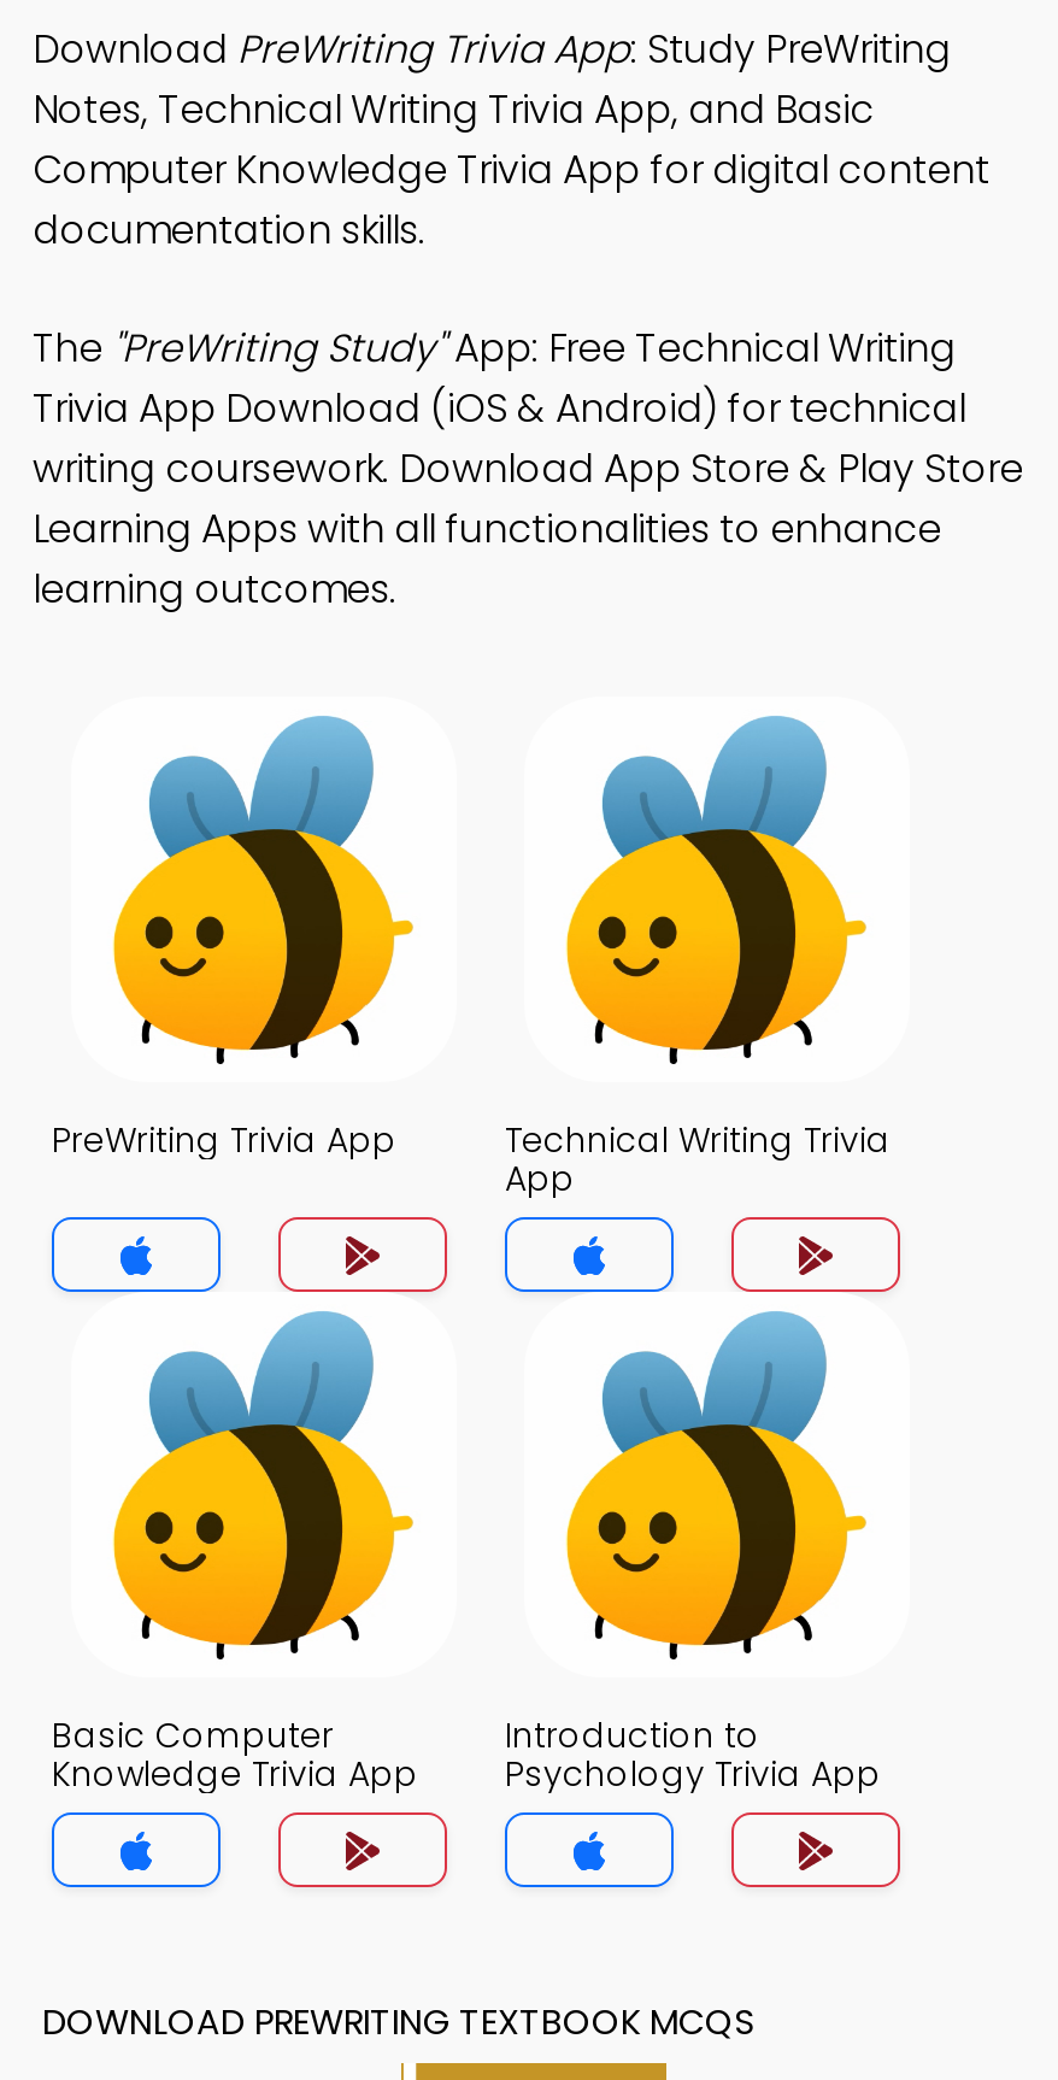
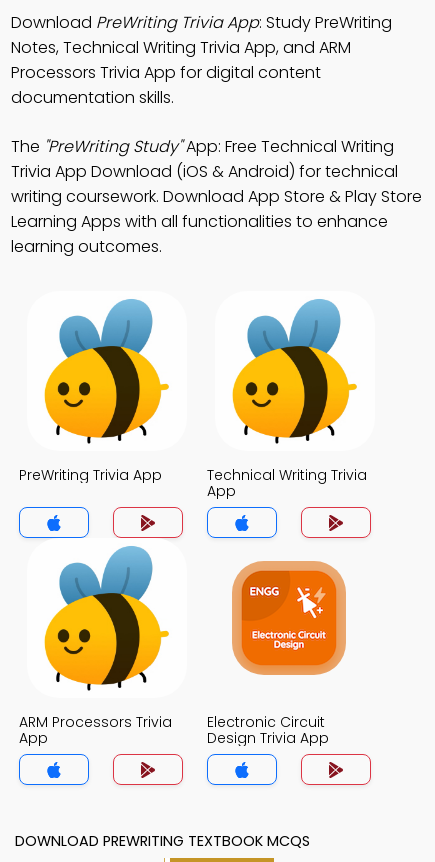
[33,82,989,198] Notes, Technical Writing Trivia App, and Basic | Computer Knowledge Trivia App for digital content -> [11,36,351,84] Notes, Technical Writing Trivia App, and ARM | Processors Trivia App for digital content
[505,1309,881,1798] [image] | Introduction to | Psychology Trivia App -> [207,546,357,748] [image] | Electronic Circuit | Design Trivia App
[52,1711,418,1798] Basic Computer | Knowledge Trivia App -> [19,712,172,748] ARM Processors Trivia | App

